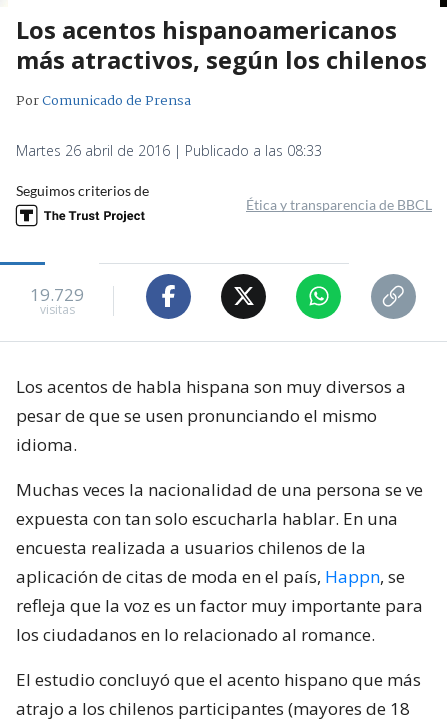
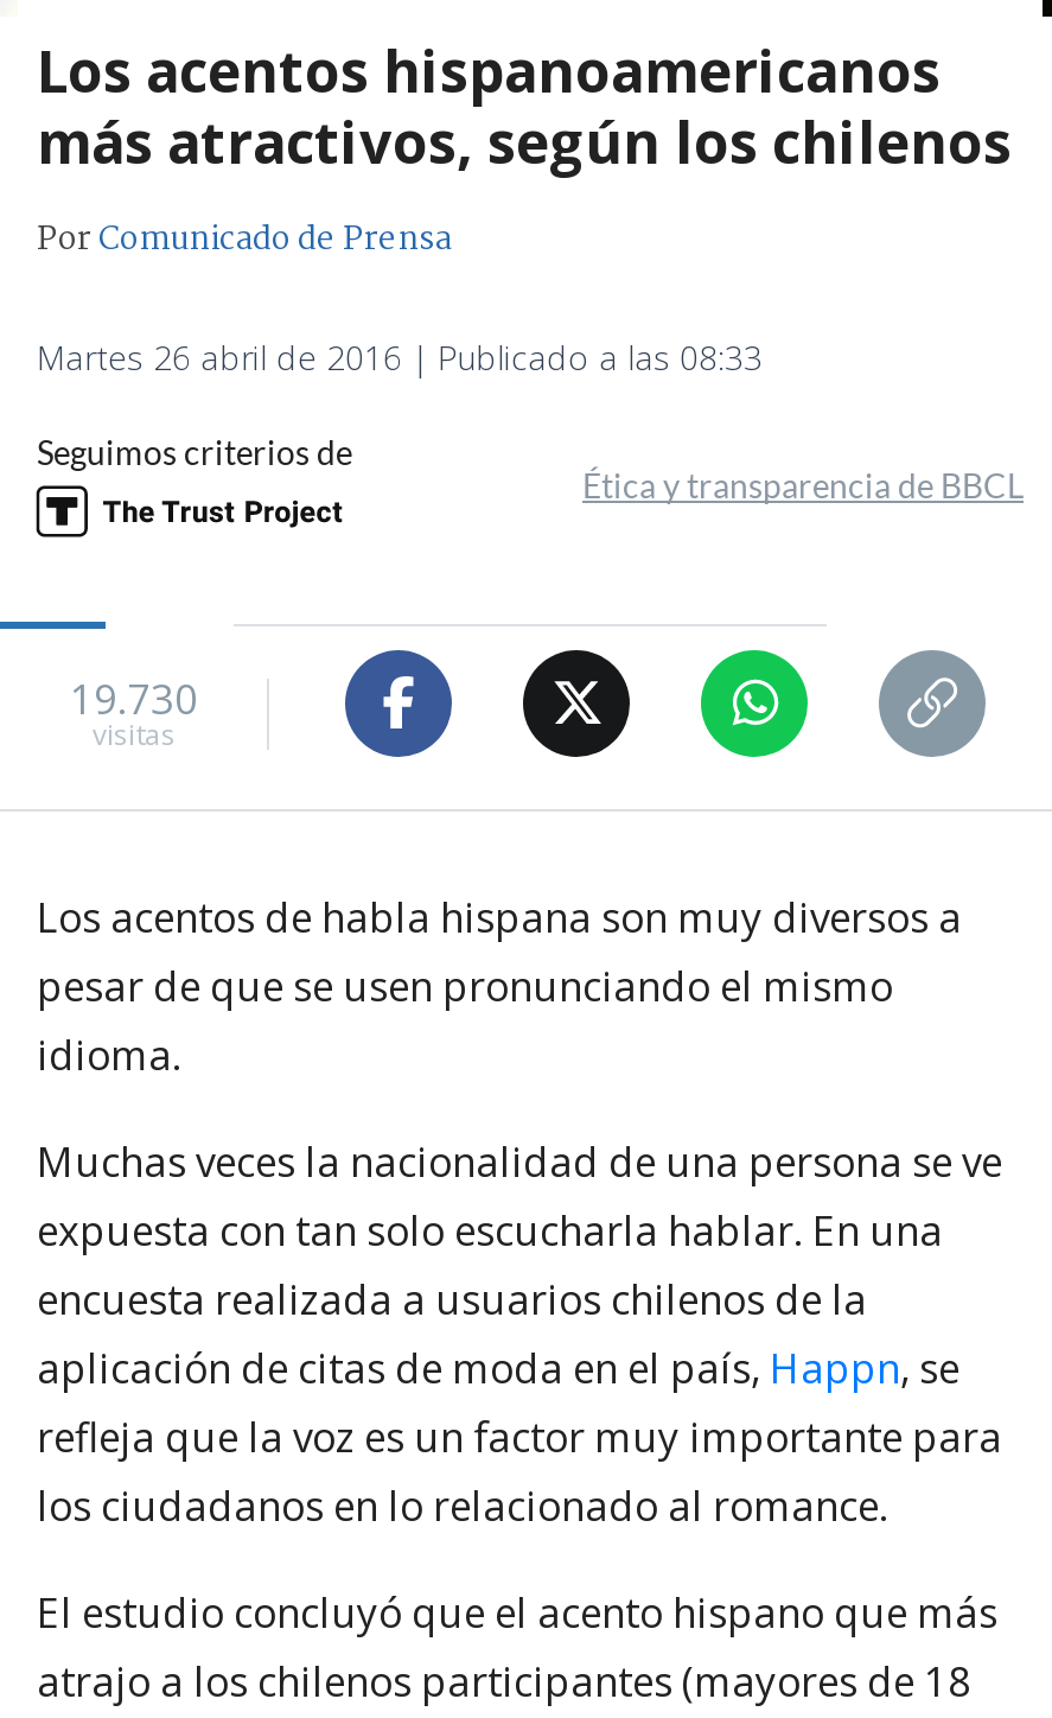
[30,283,84,306] 19.729 -> [70,672,198,727] 19.730

